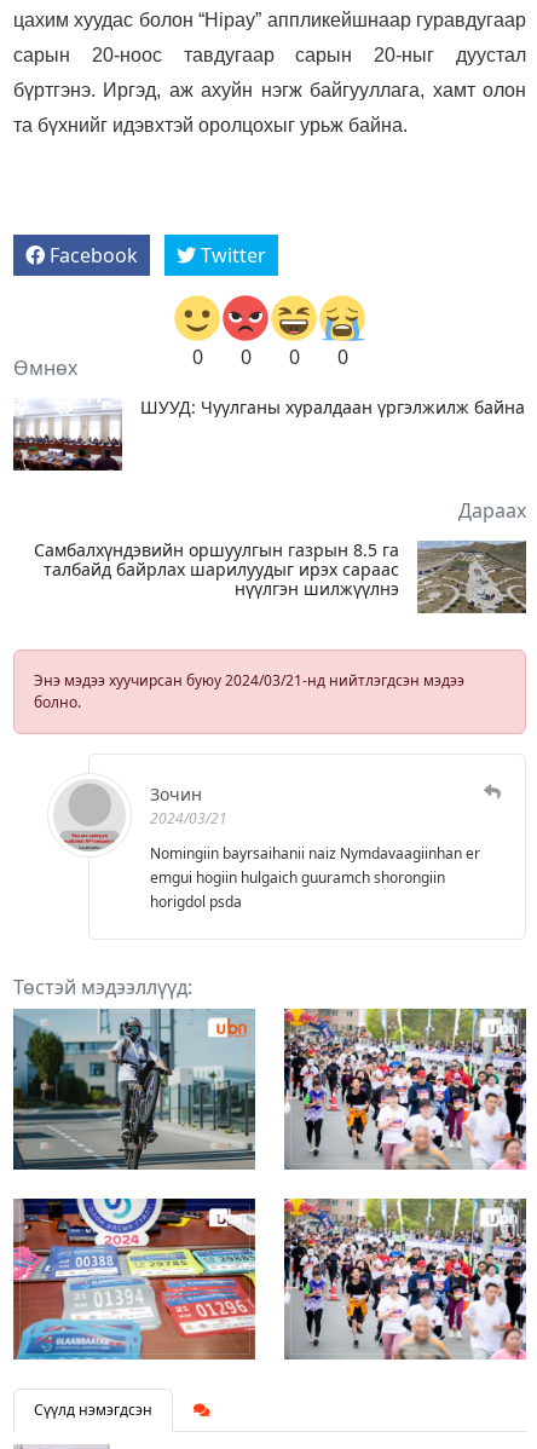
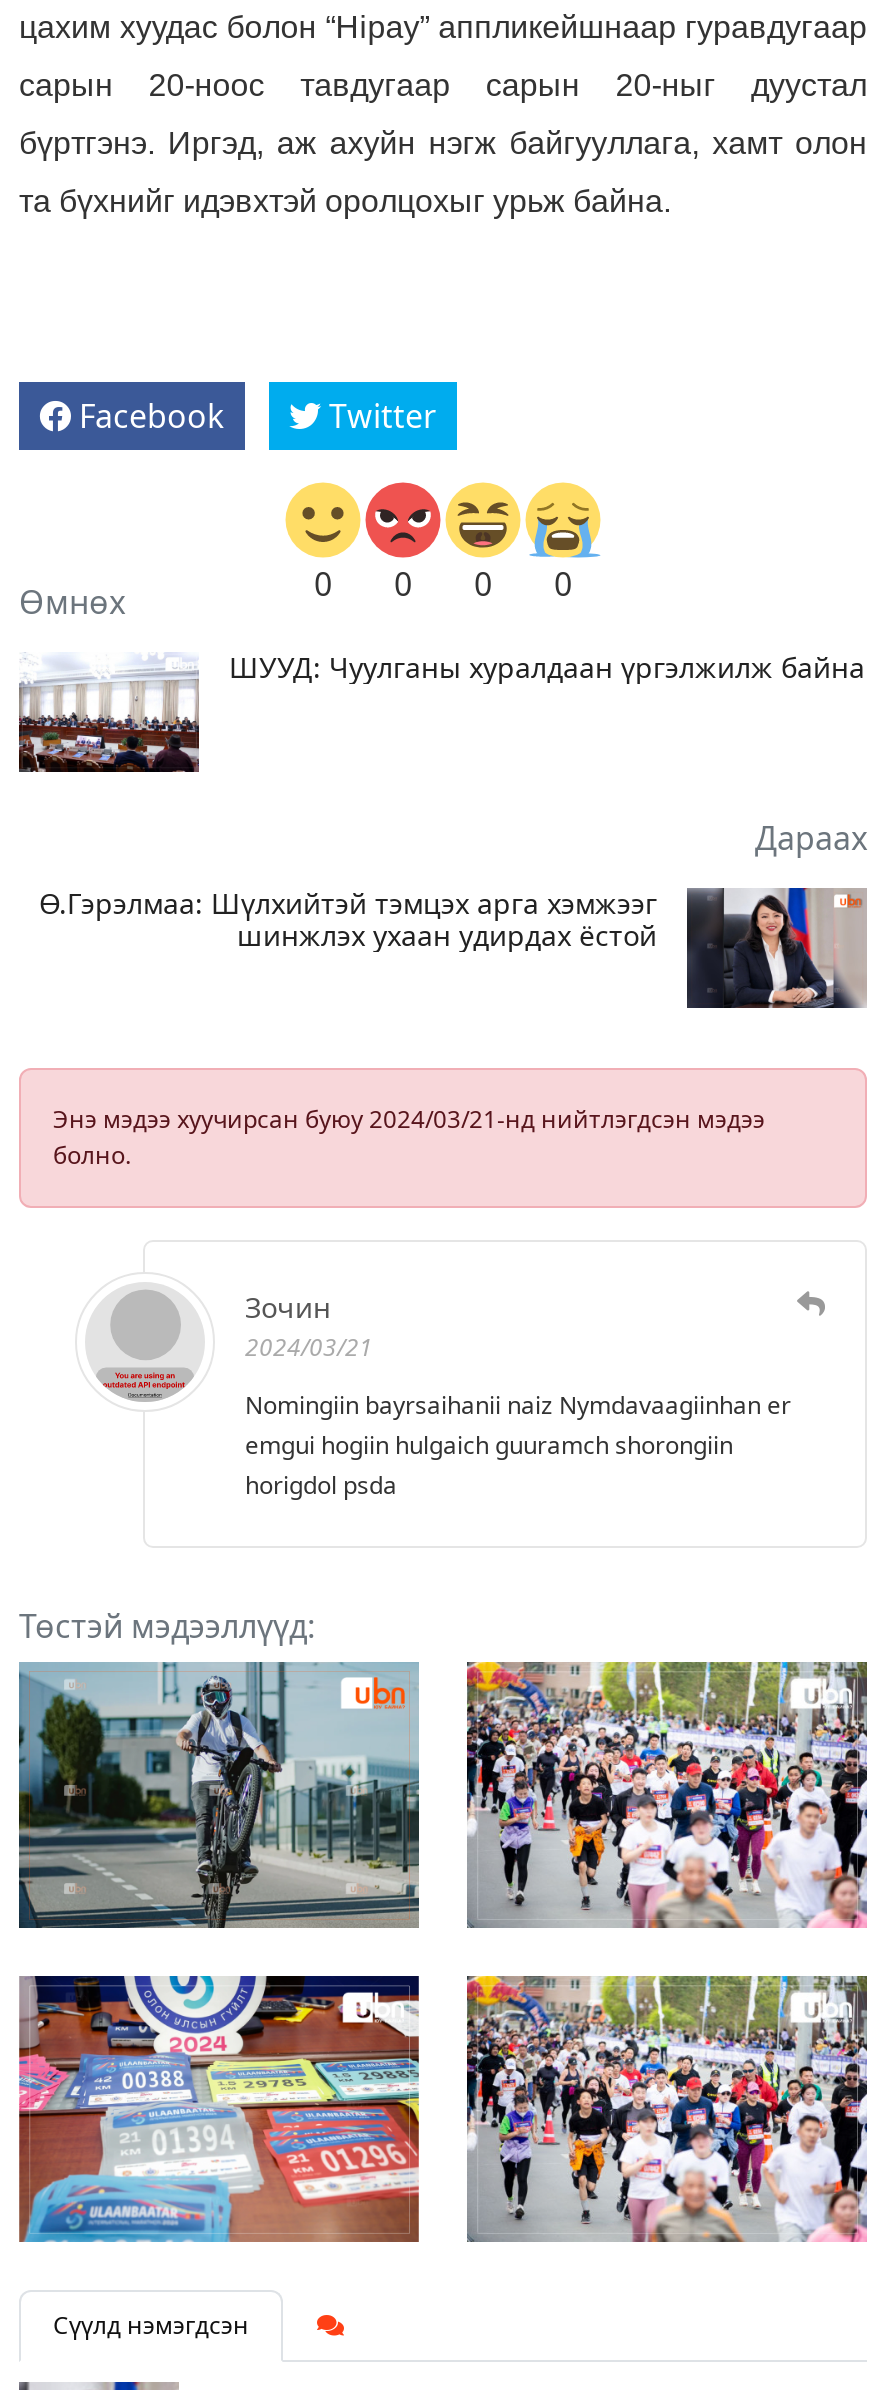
[34,538,526,614] [image] | Самбалхүндэвийн оршуулгын газрын 8.5 га | талбайд байрлах шарилуудыг ирэх сараас | нүүлгэн шилжүүлнэ -> [39,883,865,1010] [image] | Ө.Гэрэлмаа: Шүлхийтэй тэмцэх арга хэмжээг | шинжлэх ухаан удирдах ёстой

